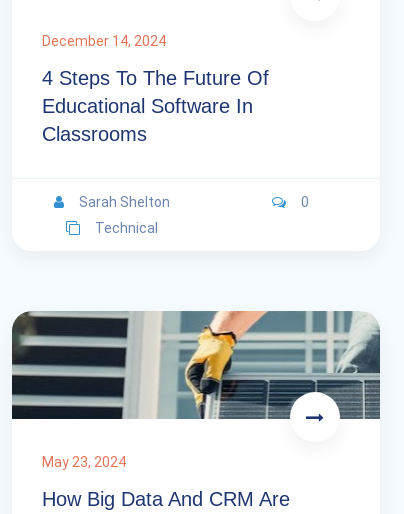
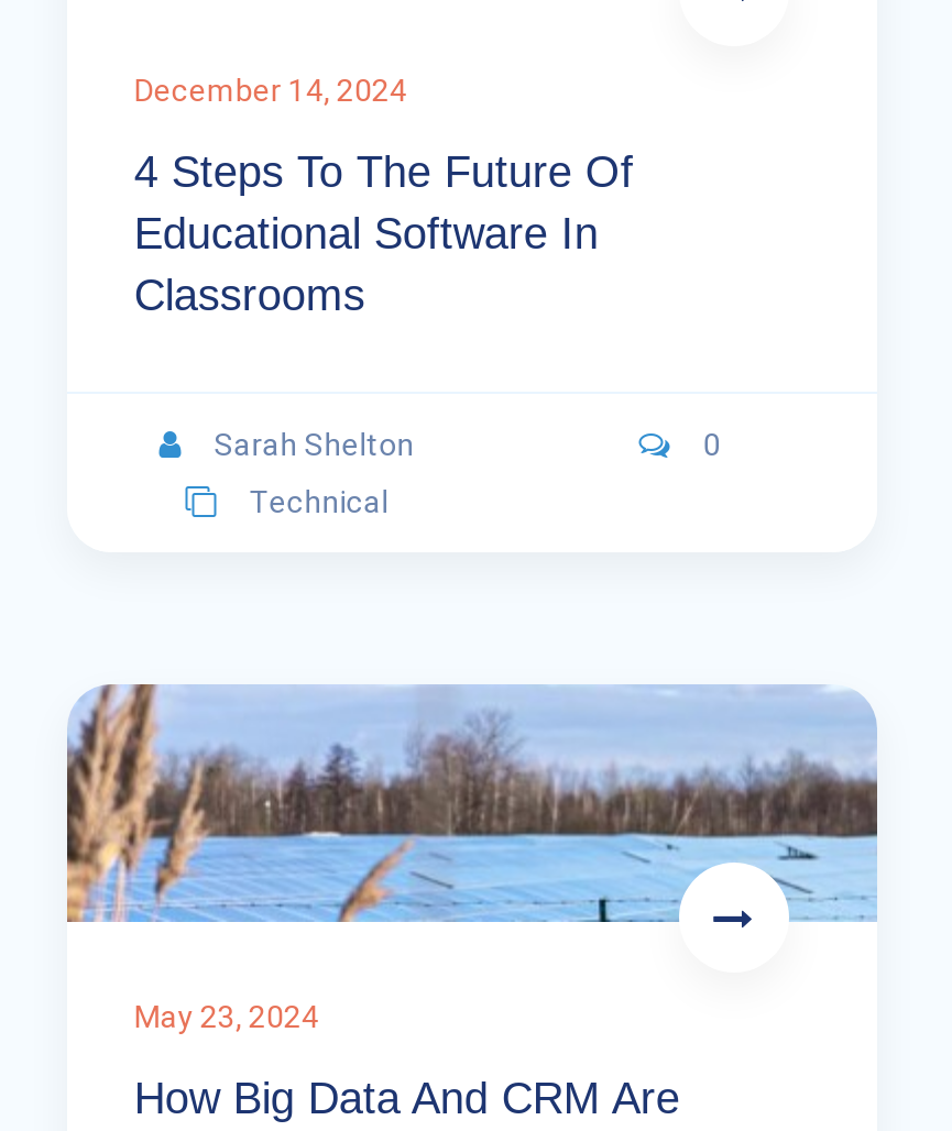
[11,310,381,420] [image] -> [65,682,879,924] [image]

